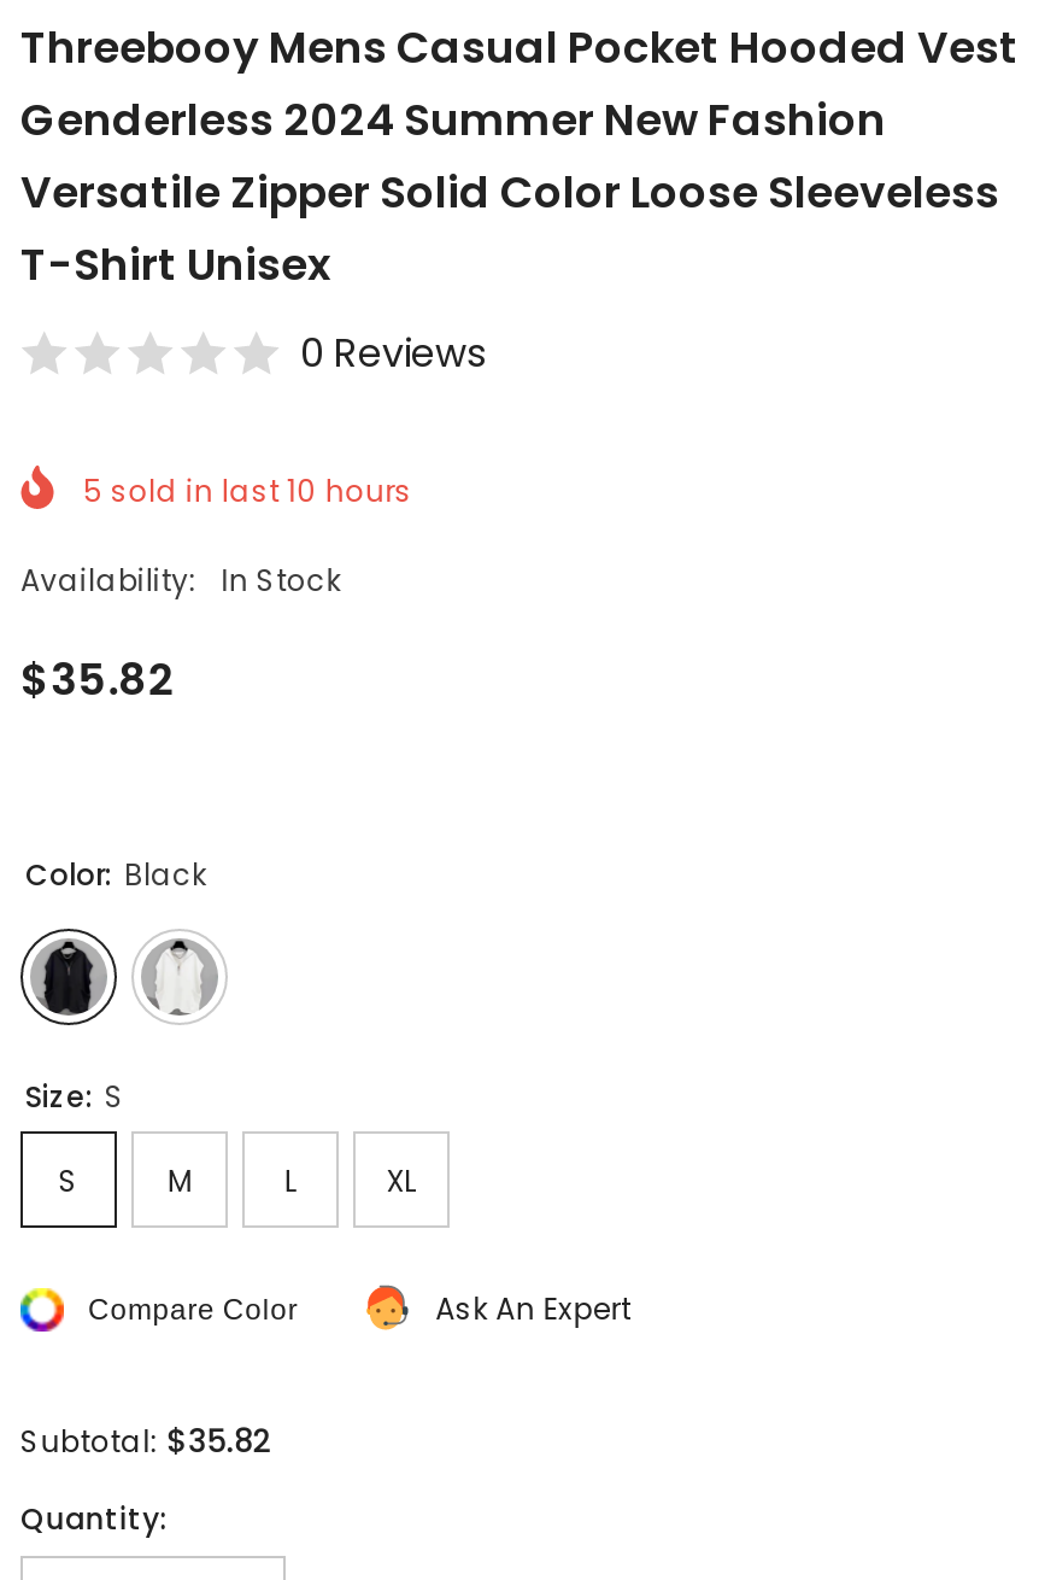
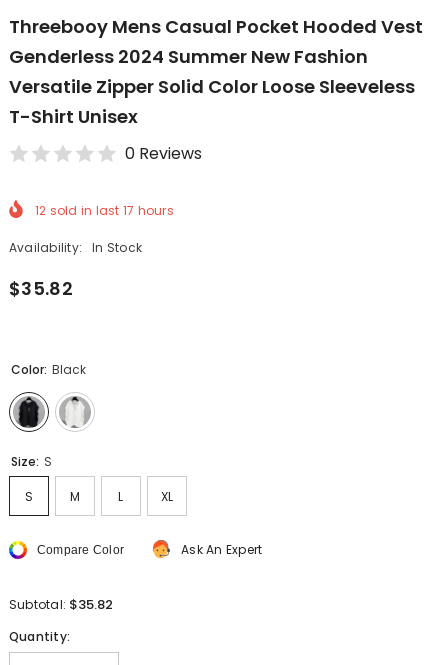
[83,470,412,511] 5 sold in last 10 hours -> [35,202,174,219] 12 sold in last 17 hours

